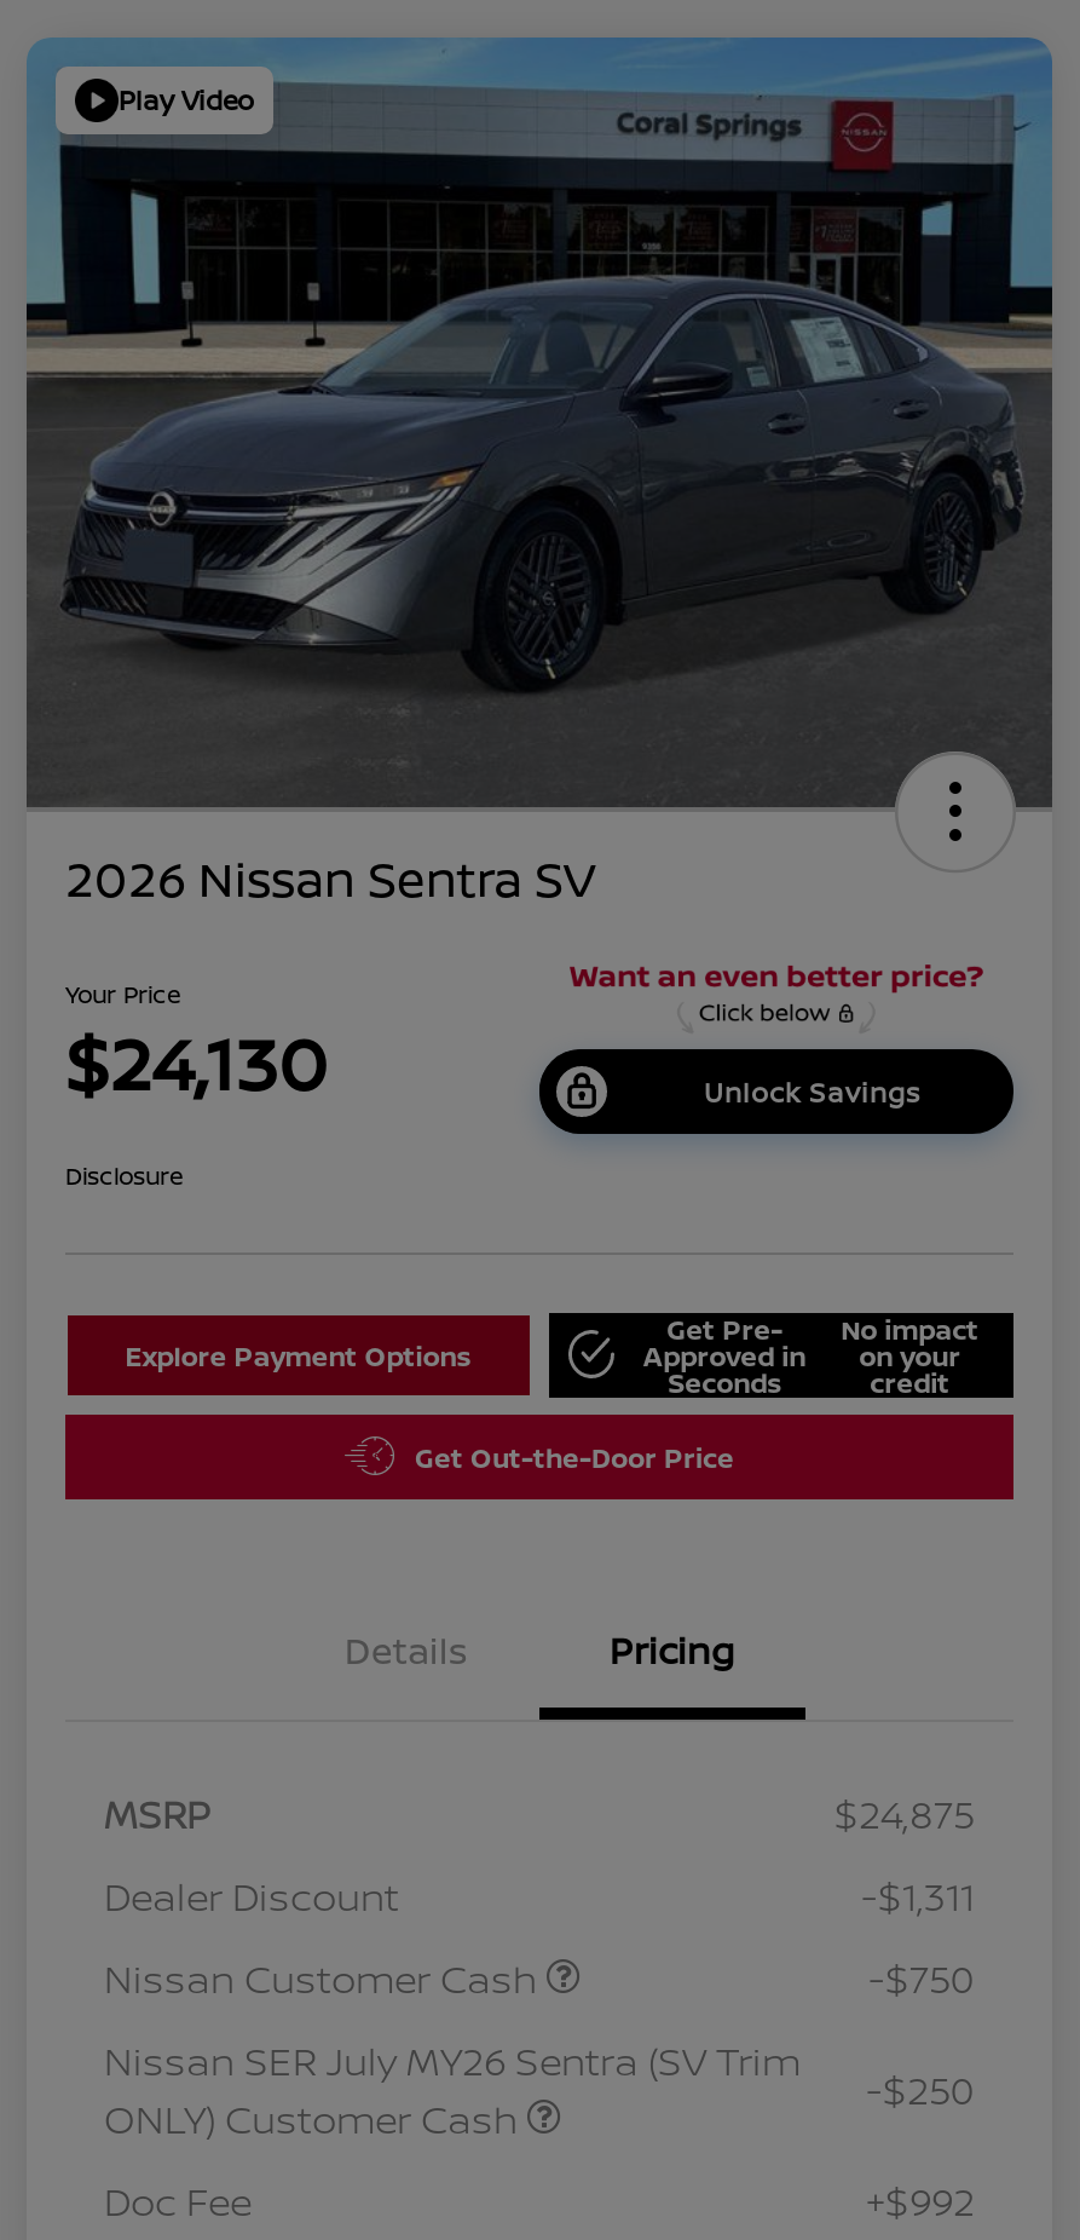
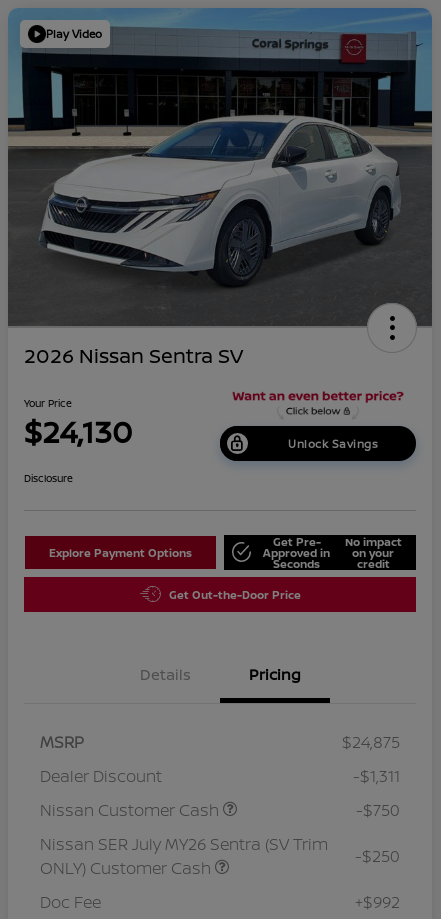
[60,272,1023,715] [image] -> [23,106,418,289] [image]

